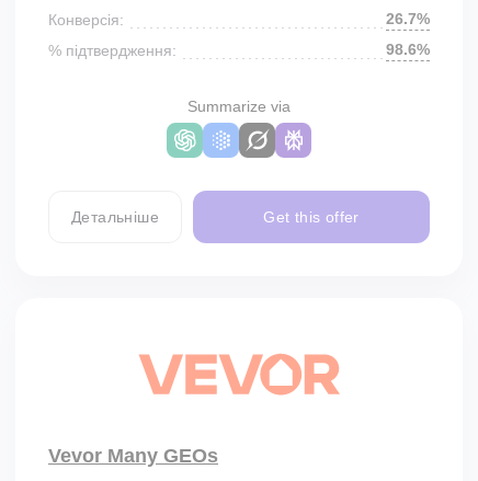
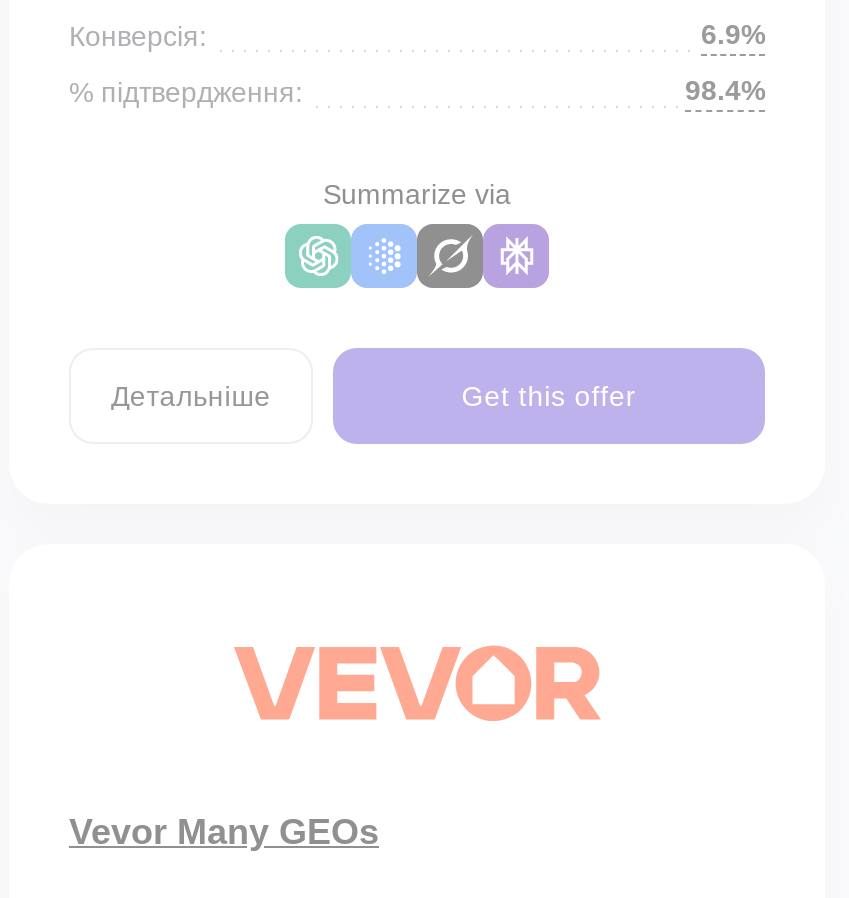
[386,10,430,27] 26.7% -> [701,18,765,50] 6.9%
[386,41,430,58] 98.6% -> [685,74,765,106] 98.4%

